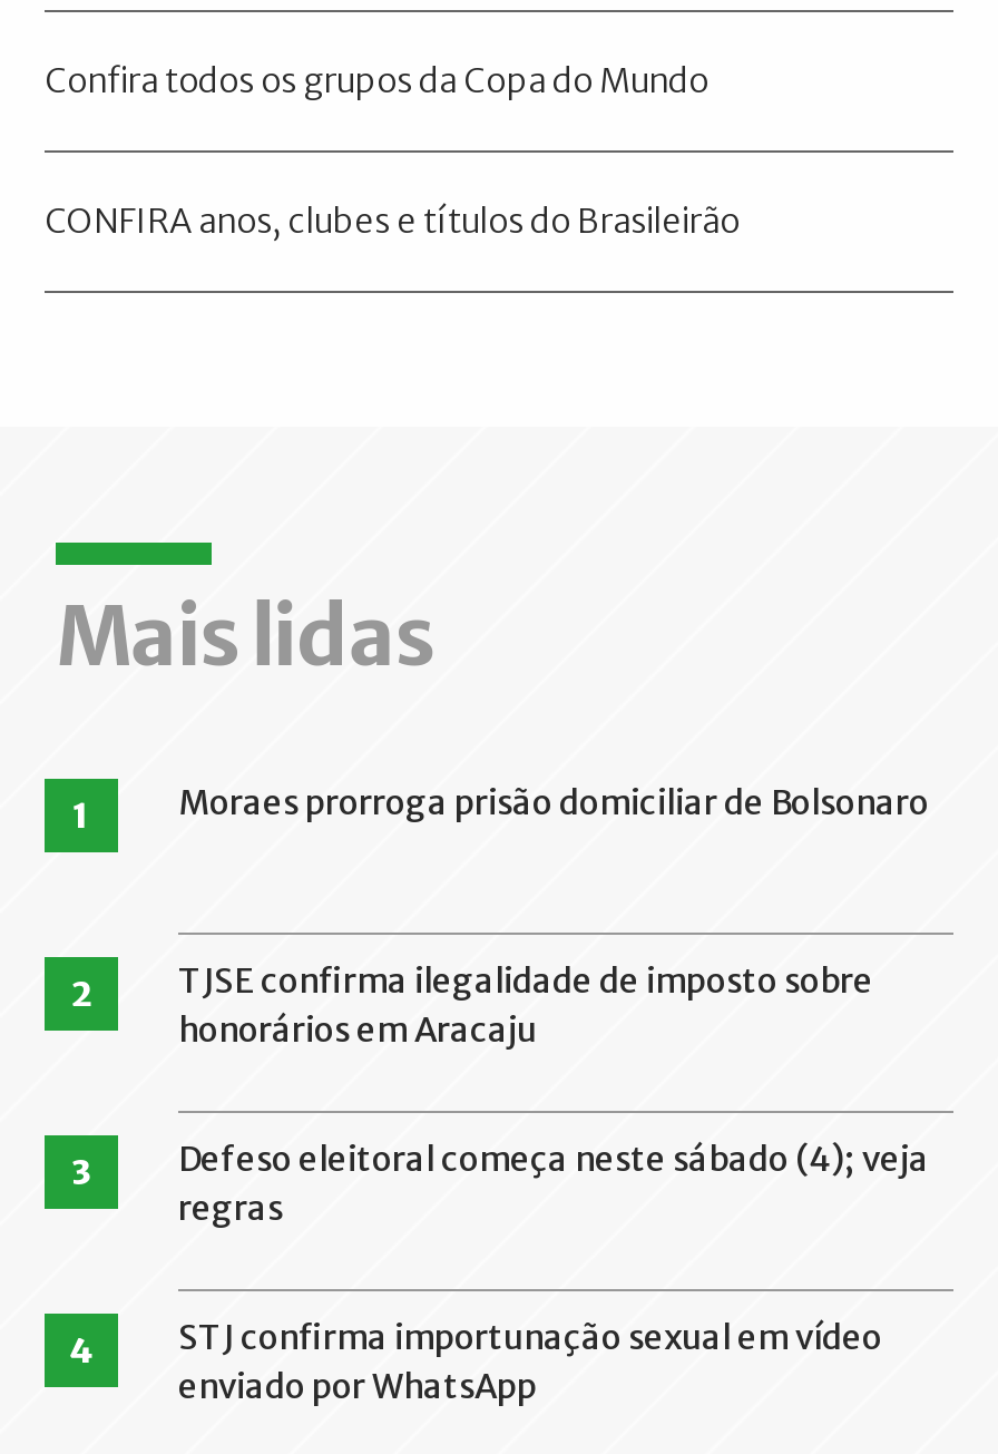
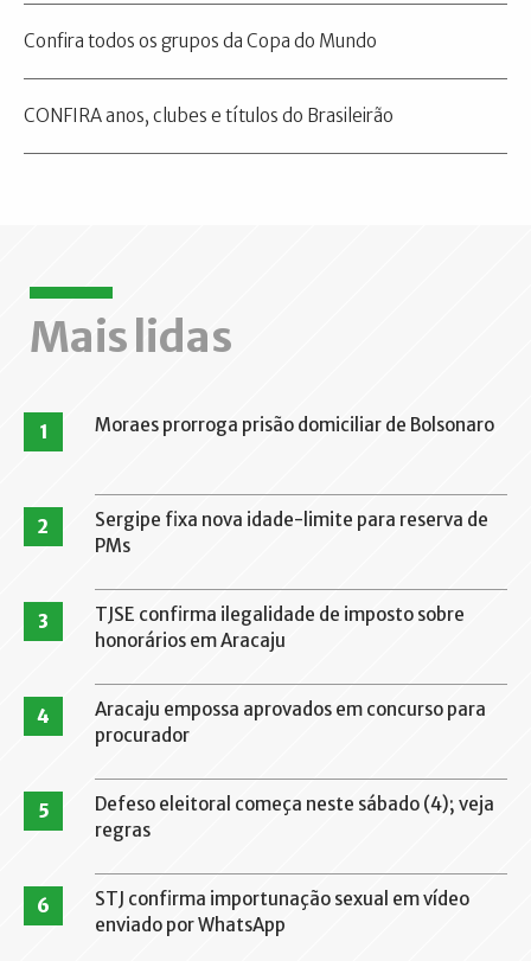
none -> [38,508,488,632] Sergipe fixa nova idade-limite para reserva de | PMs | 3
[71,1150,91,1193] 3 -> [37,698,486,822] 4 | Aracaju empossa aprovados em concurso para | procurador | 5
[69,1315,882,1371] 4 STJ confirma importunação sexual em vídeo -> [37,887,469,917] 6 STJ confirma importunação sexual em vídeo

